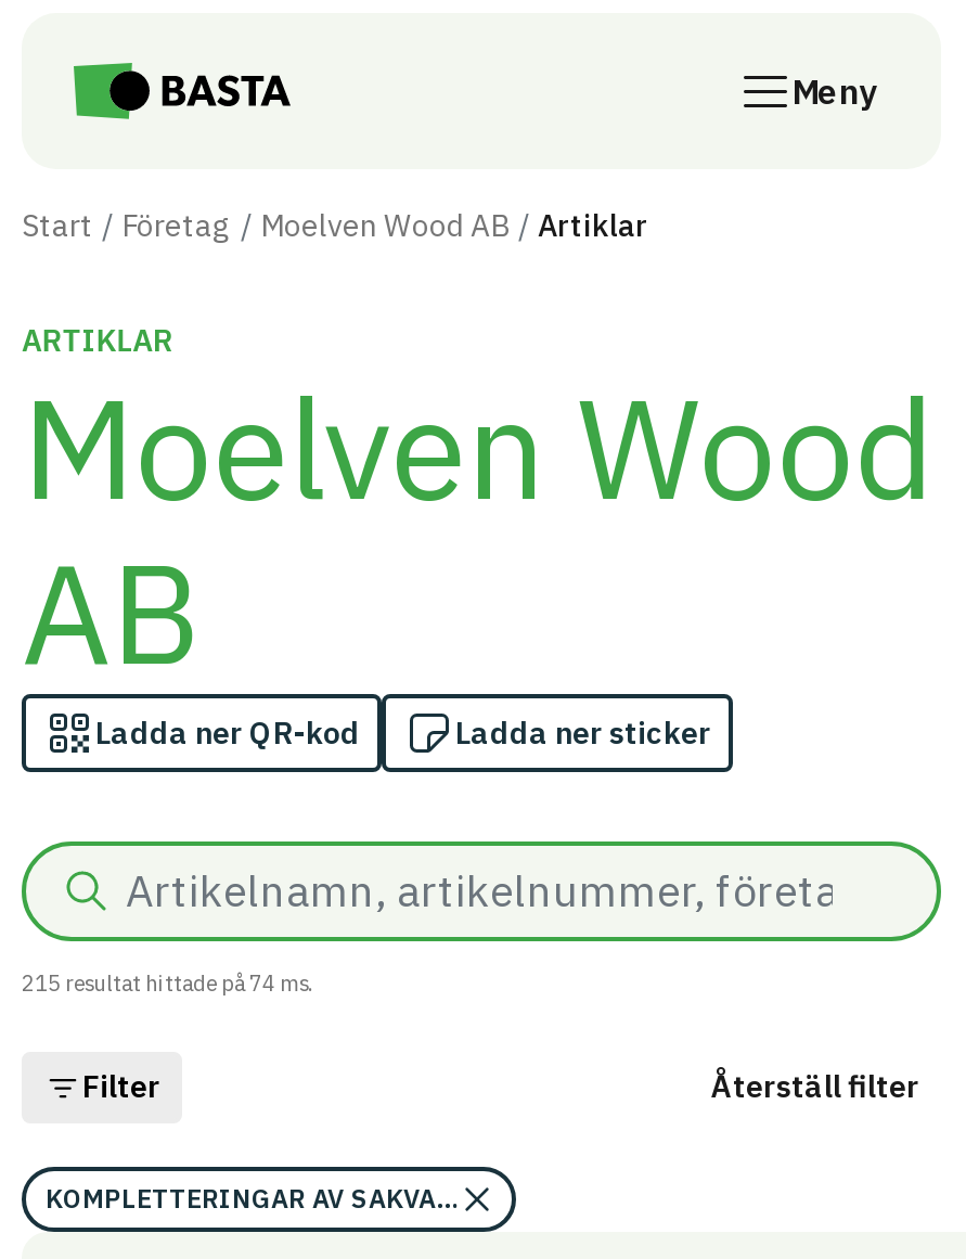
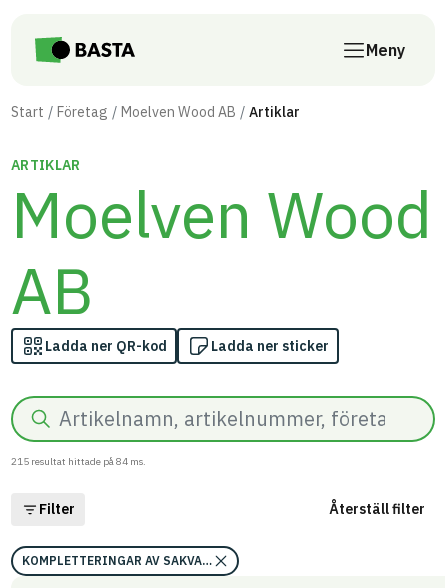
[22,969,314,998] 215 resultat hittade på 74 ms. -> [11,455,146,468] 215 resultat hittade på 84 ms.

